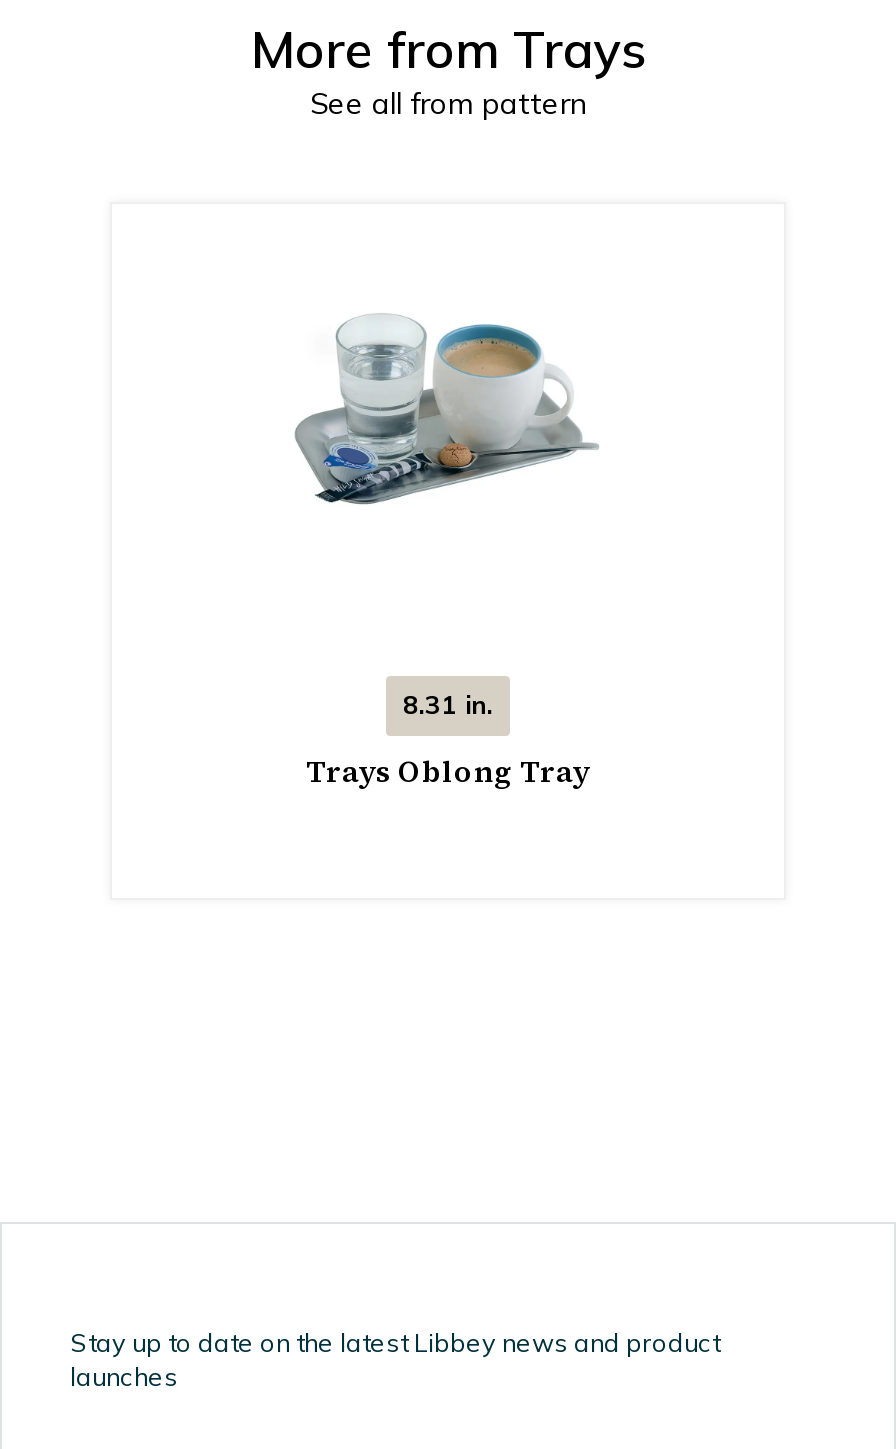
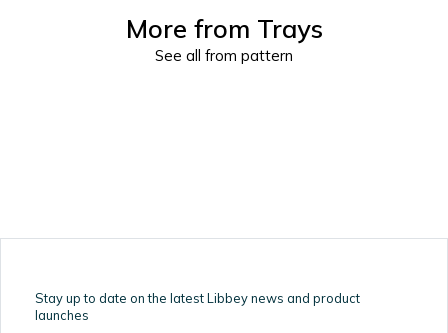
[292,312,600,506] [image] -> none
[306,689,590,793] 8.31 in. | Trays Oblong Tray -> none

